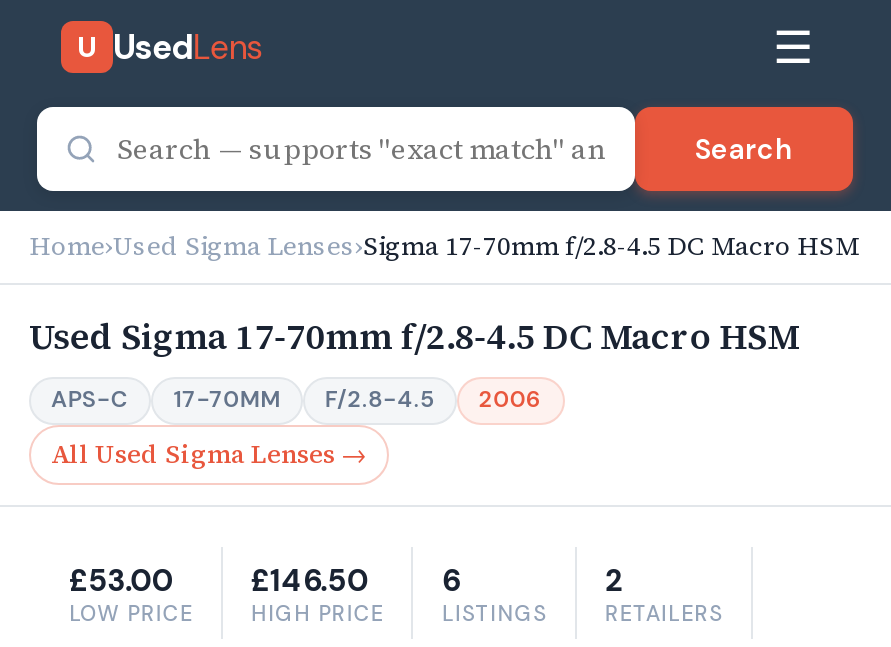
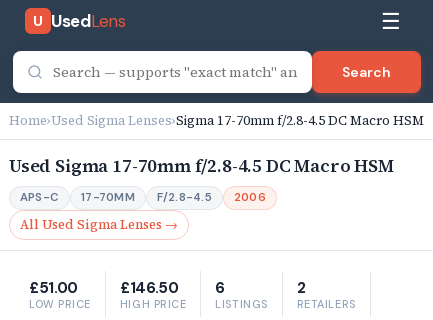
[69,561,173,601] £53.00 -> [29,278,78,298] £51.00

